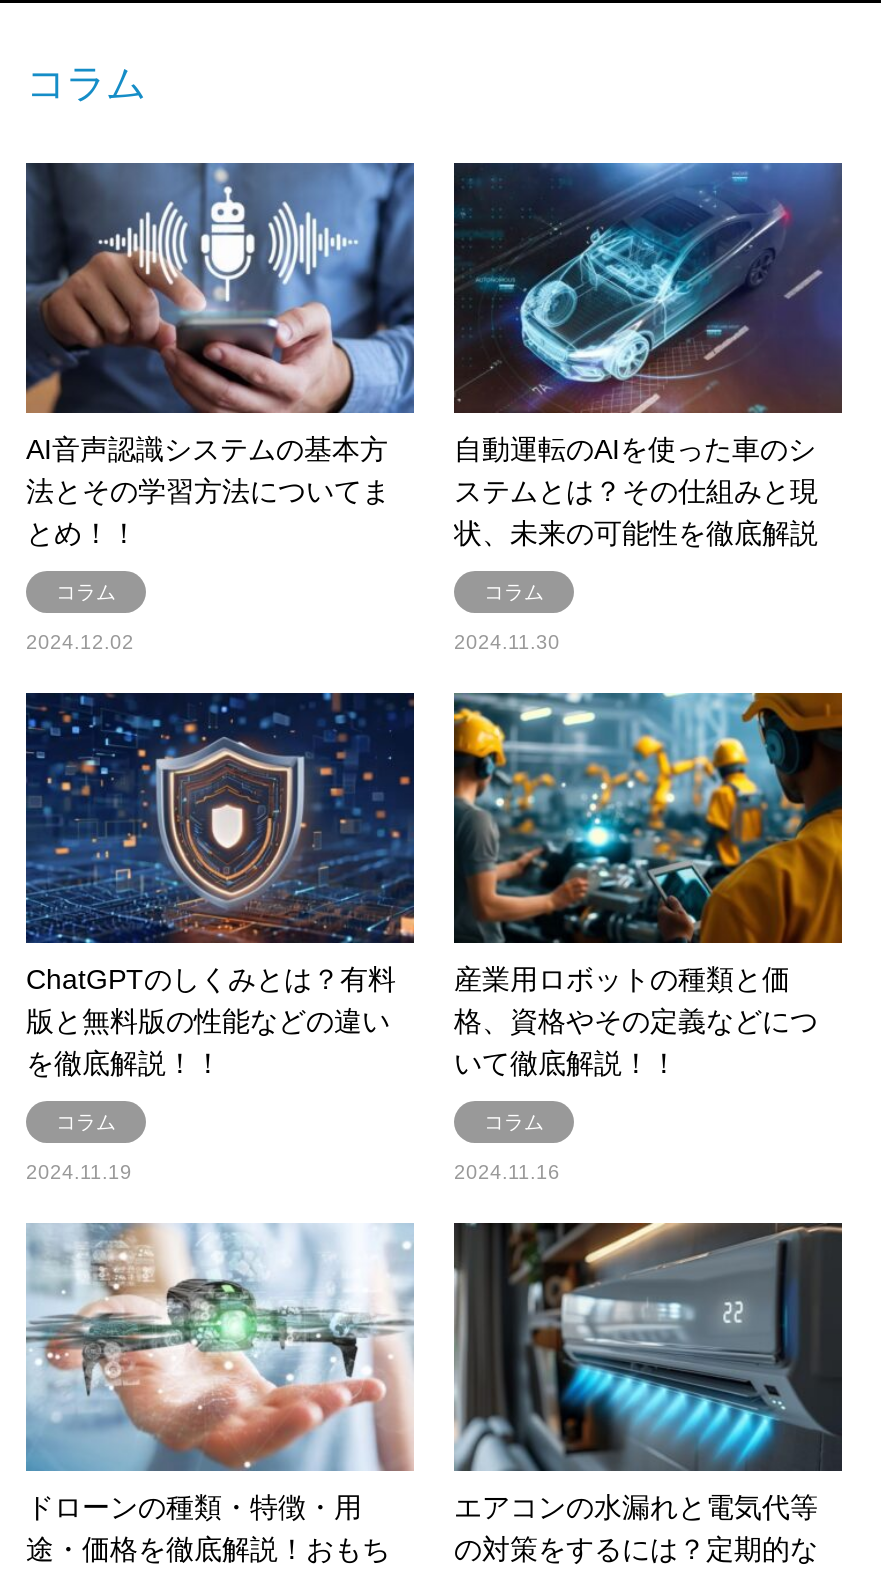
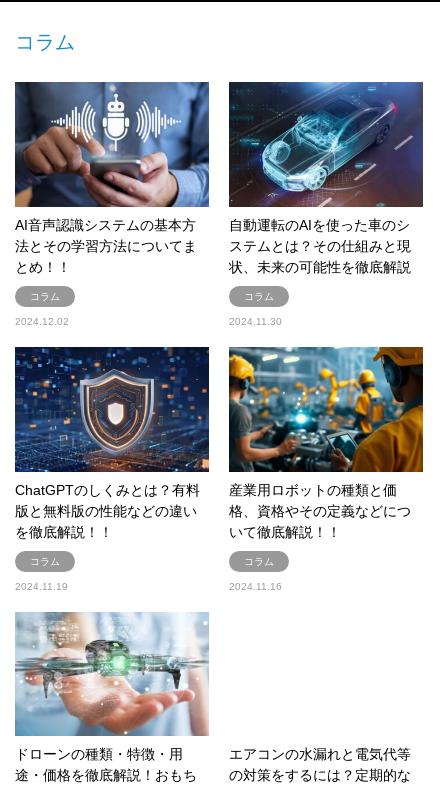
[452,1221,844,1473] [image] -> none

